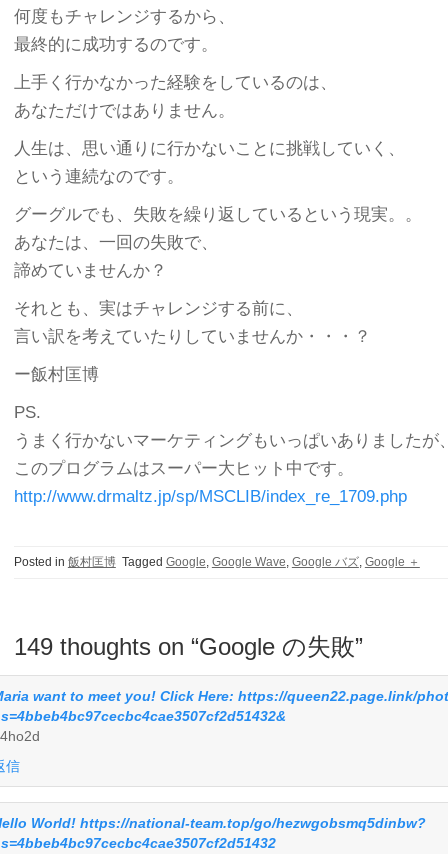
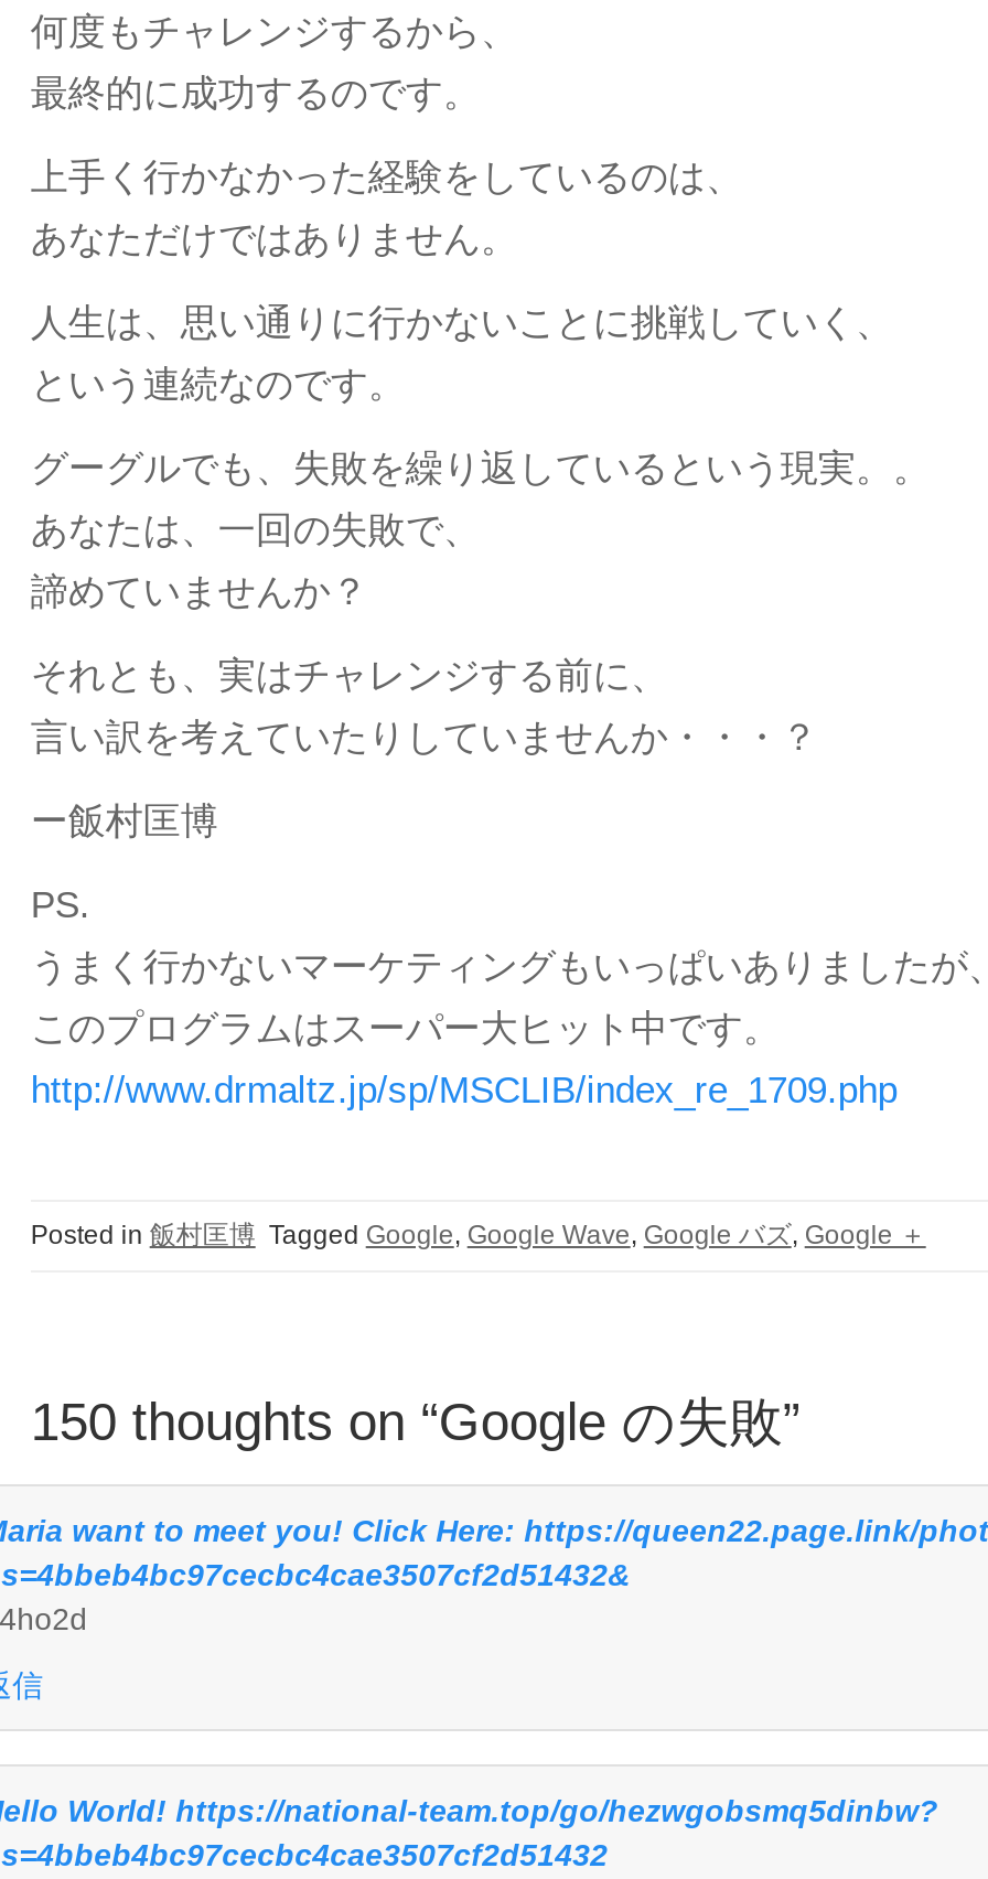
[14,633,363,660] 149 thoughts on “Google の失敗” -> [30,1392,800,1452] 150 thoughts on “Google の失敗”

